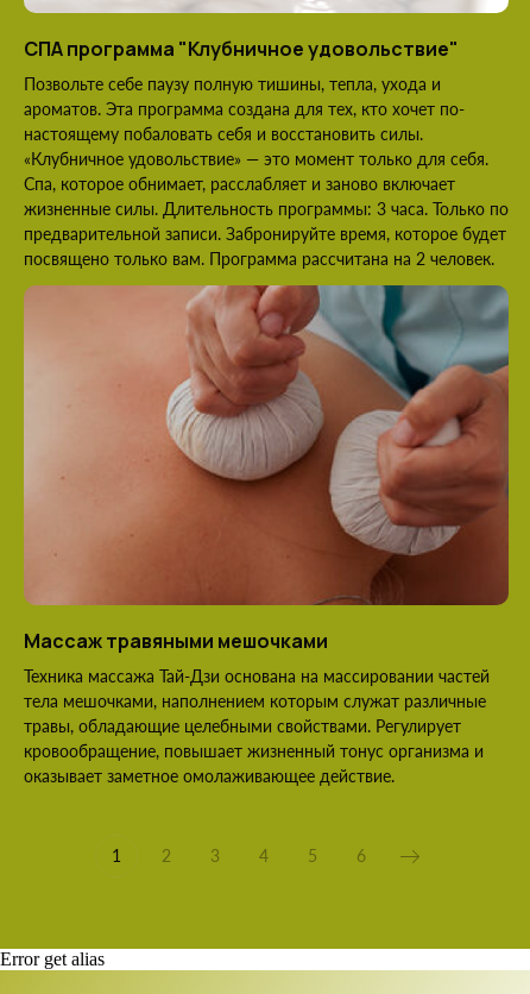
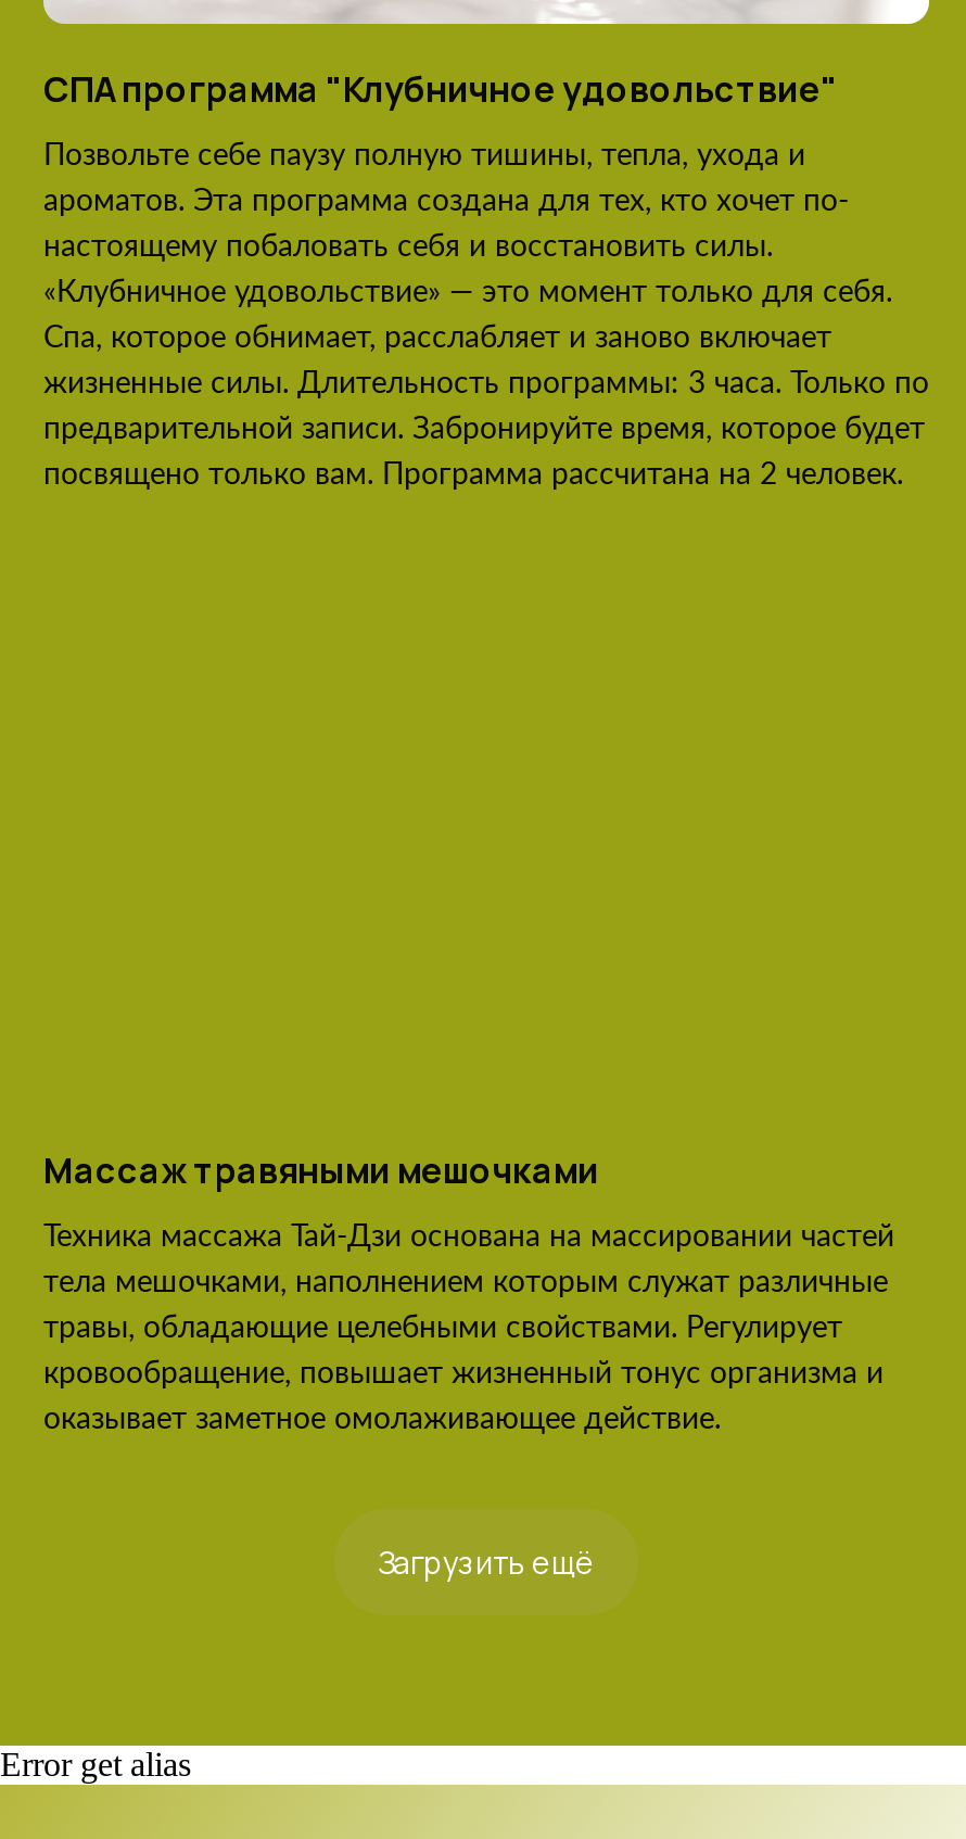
[23,284,510,606] [image] -> none
[111,846,365,866] 1 | 2 | 3 | 4 | 5 | 6 -> [378,1542,595,1583] Загрузить ещё

